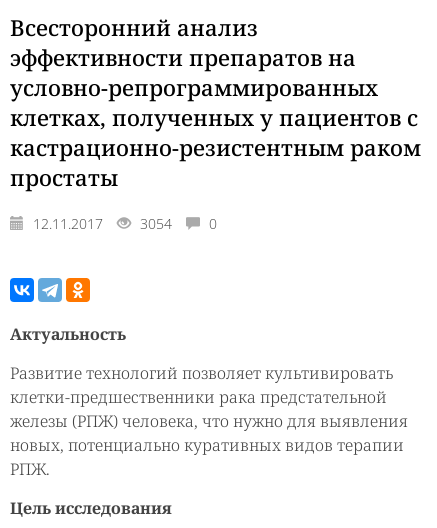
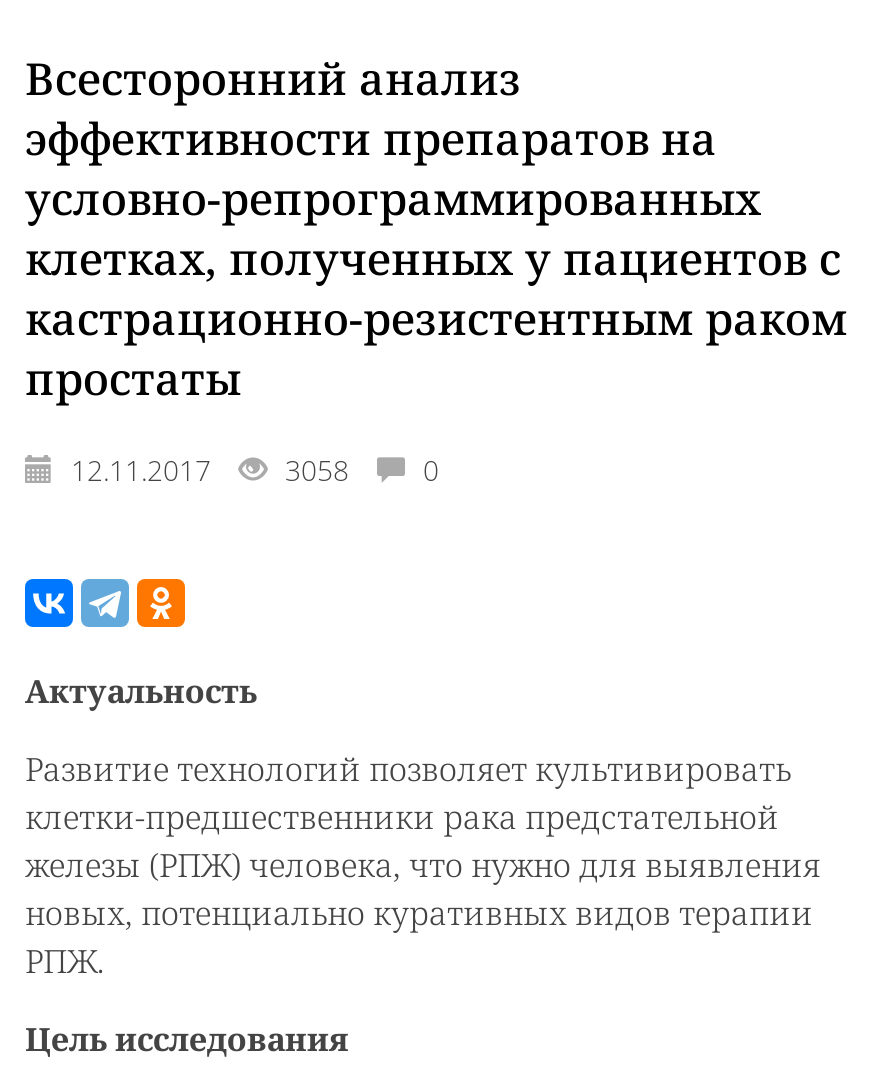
[29,214,217,233] 12.11.2017 3054 0 -> [63,451,439,489] 12.11.2017 3058 0

